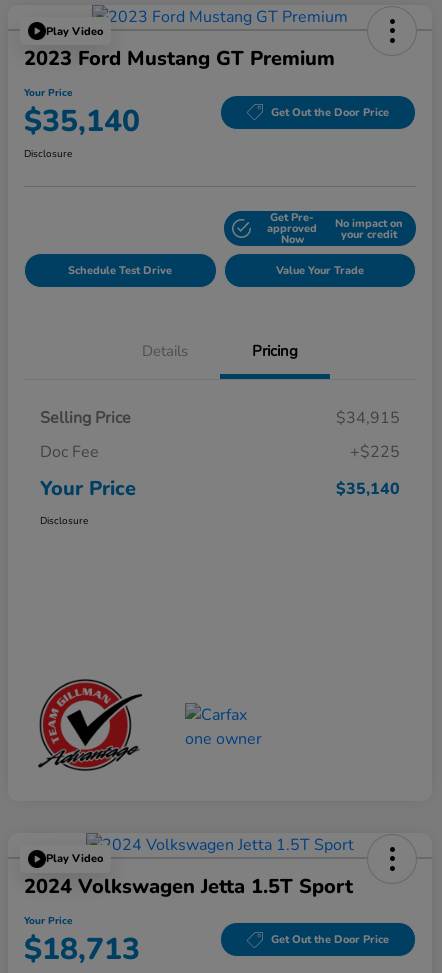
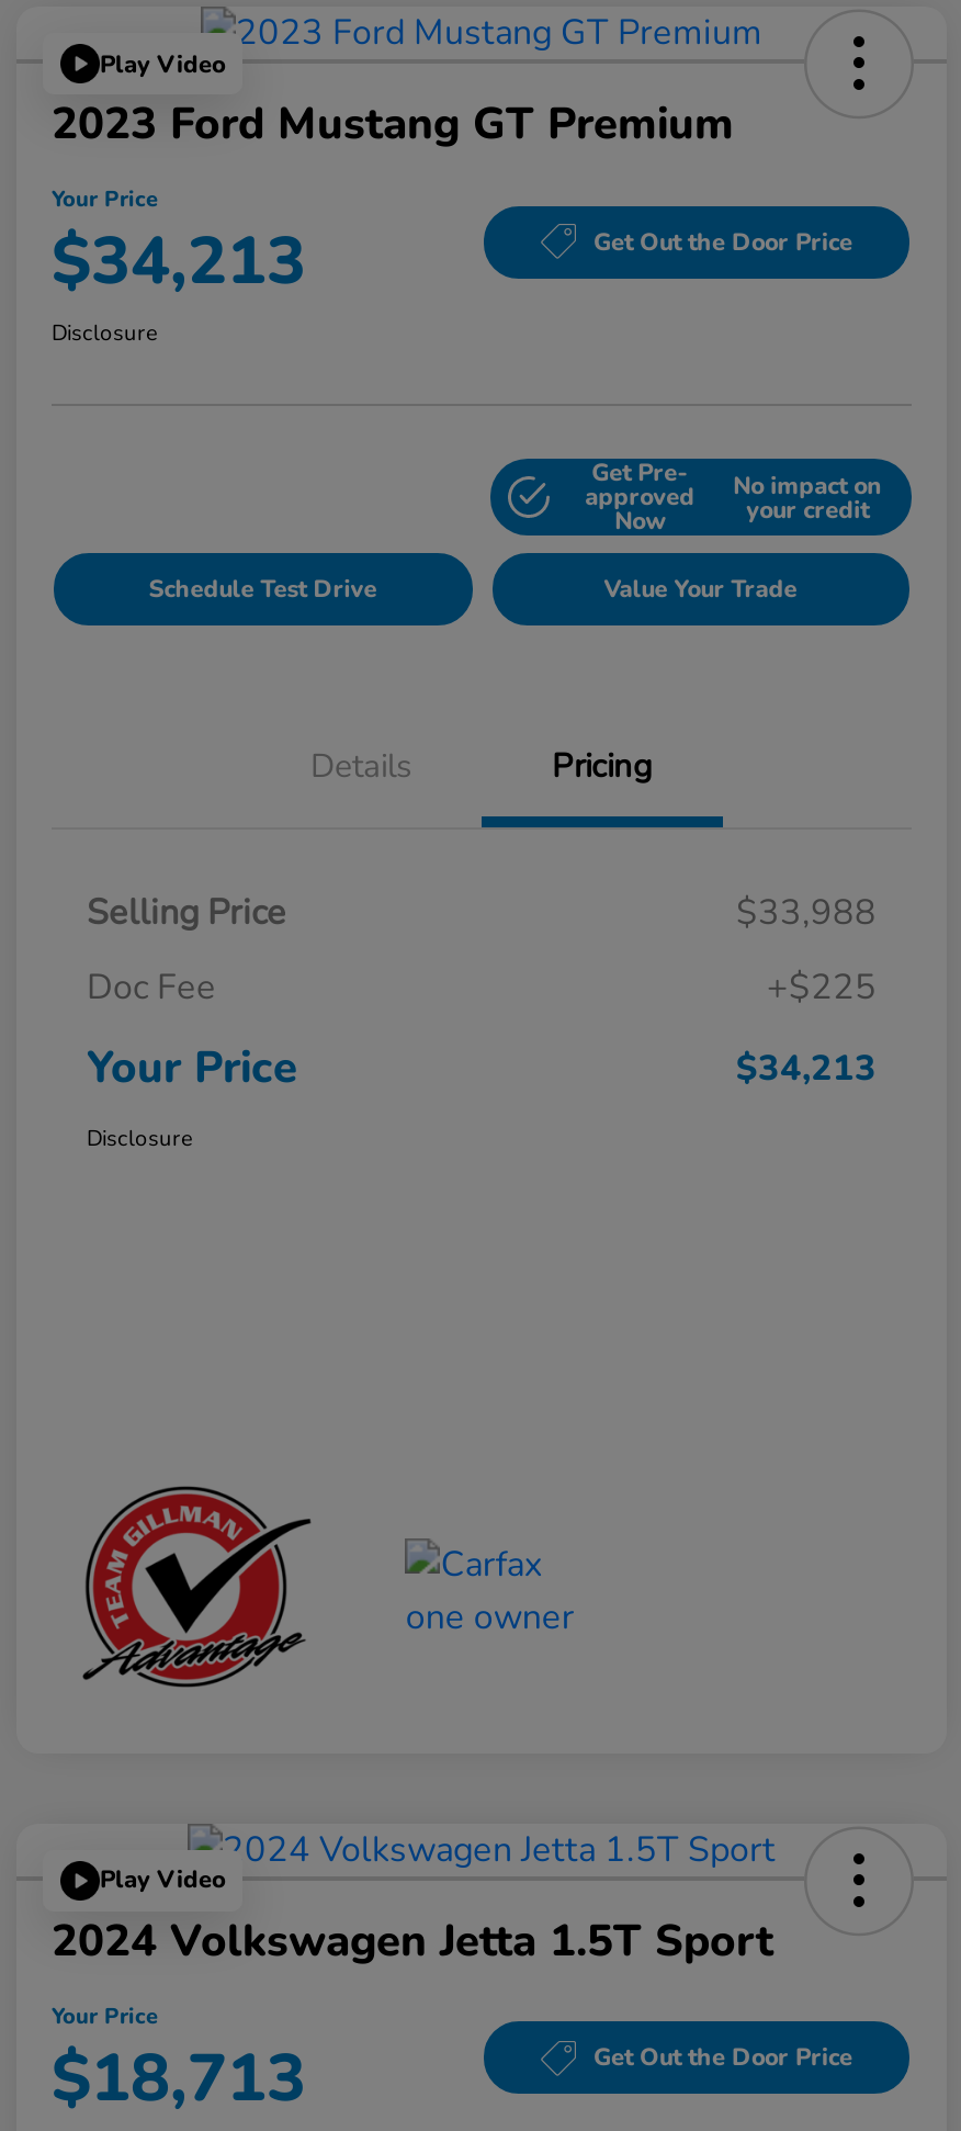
[24,101,140,142] $35,140 -> [52,217,306,307] $34,213
[336,407,400,429] $34,915 -> [736,889,877,937] $33,988
[336,478,400,500] $35,140 -> [736,1045,877,1093] $34,213

